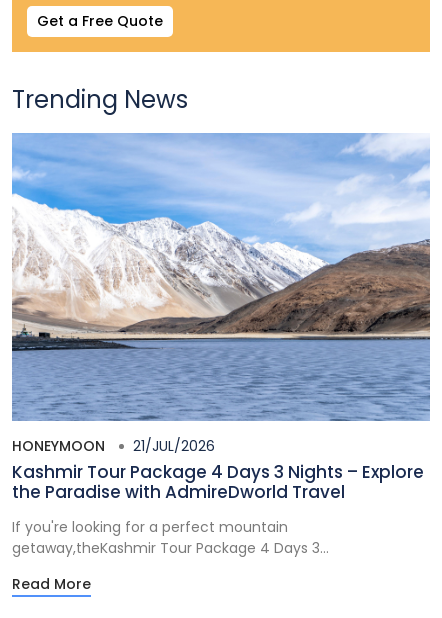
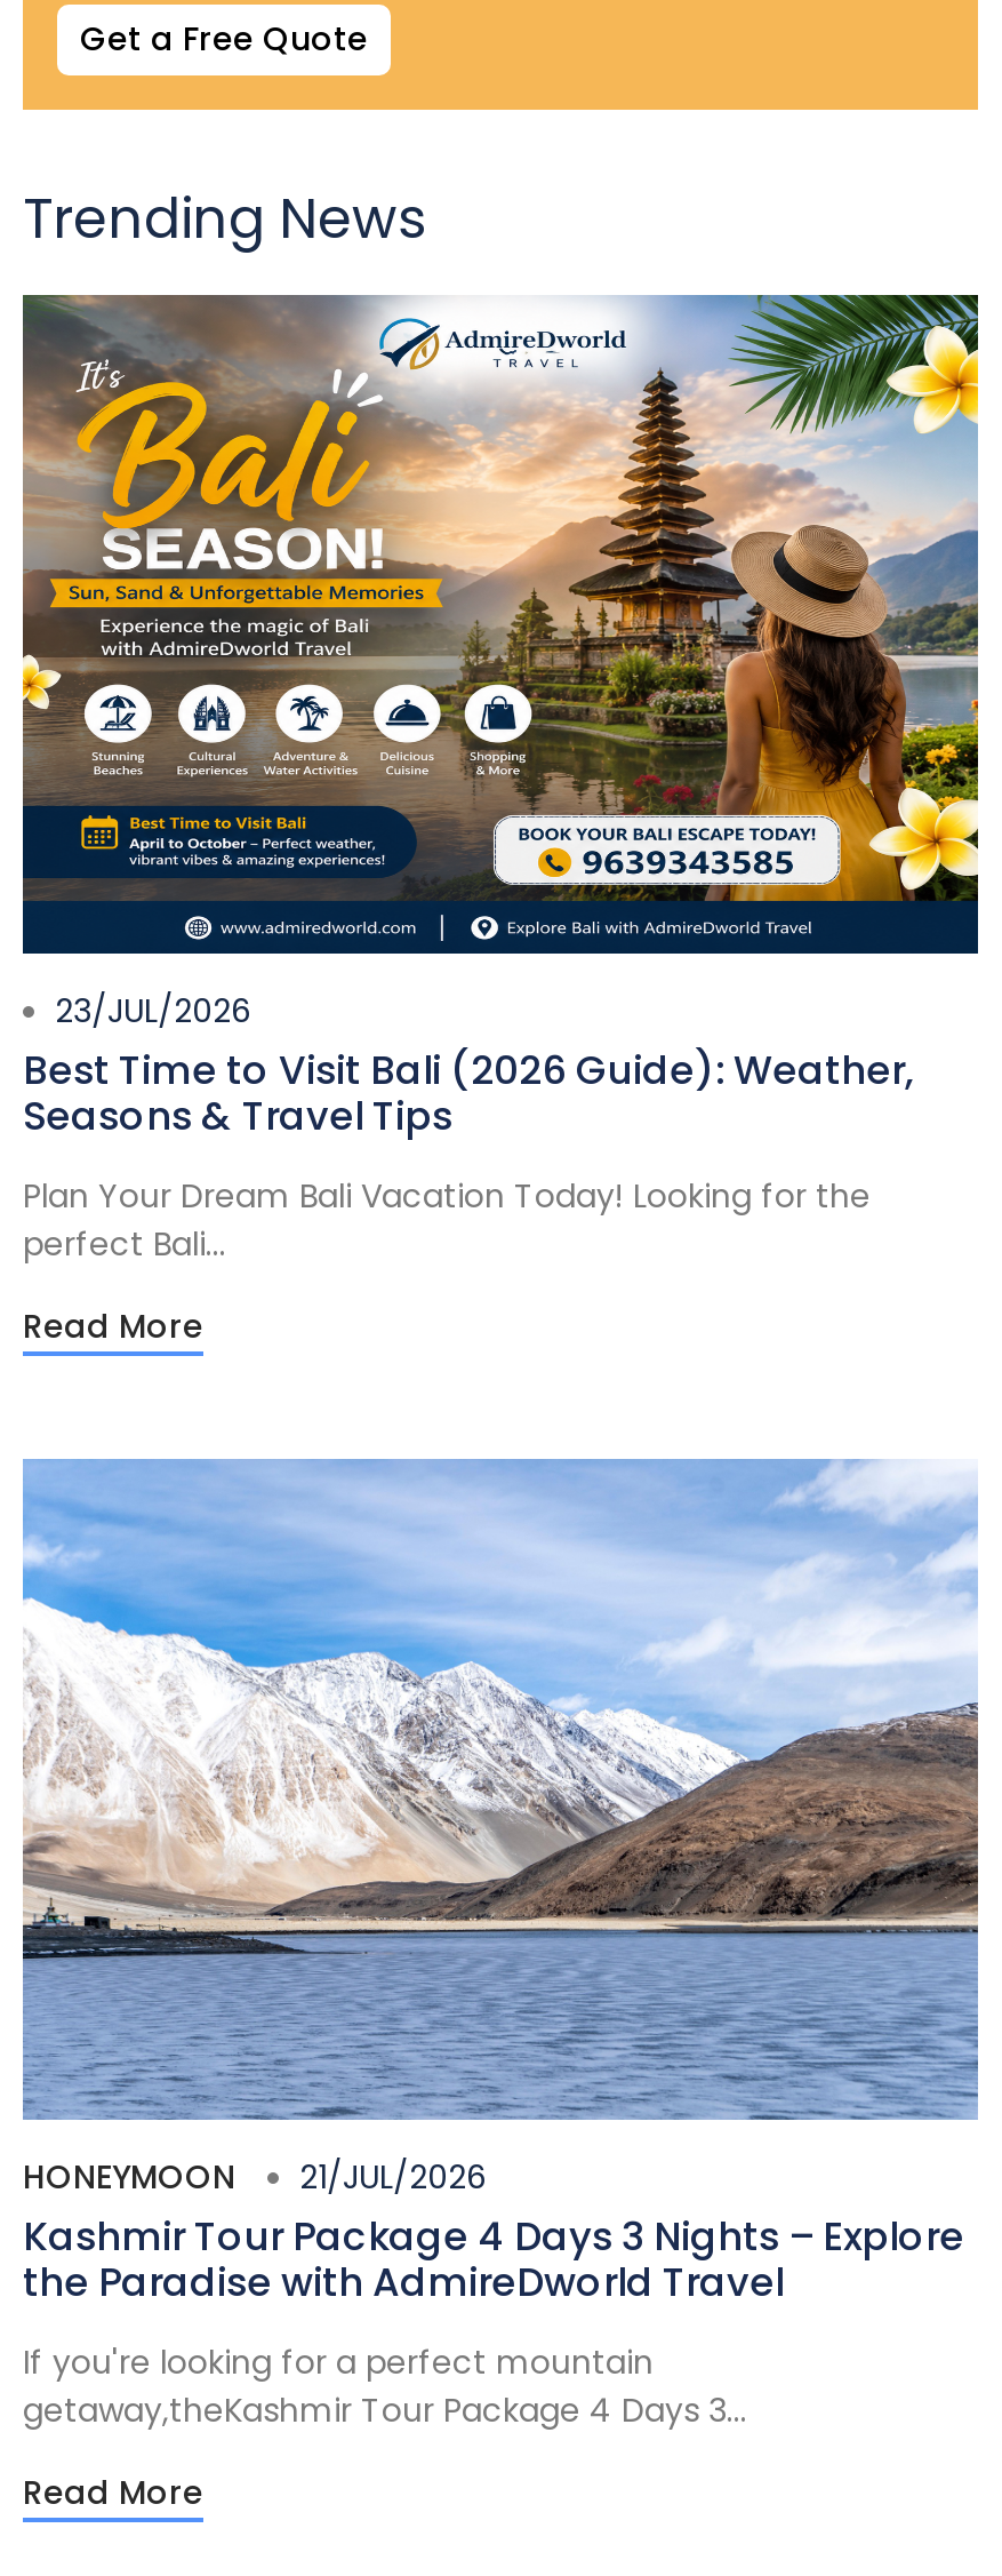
none -> [21,293,980,1350] [image] | 23/JUL/2026 | Best Time to Visit Bali (2026 Guide): Weather, | Seasons & Travel Tips | Plan Your Dream Bali Vacation Today! Looking for the | perfect Bali... | Read More

